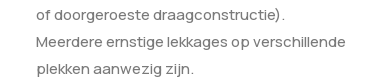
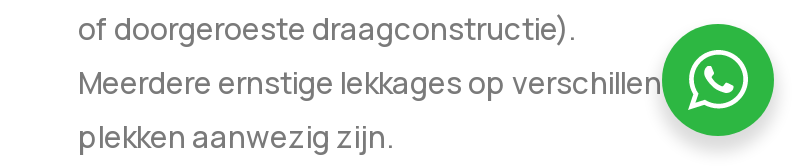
none -> [664,22,778,146] [image]

